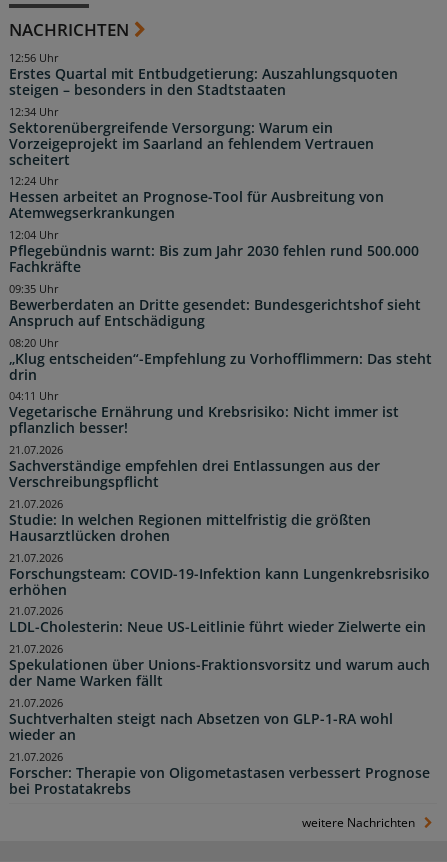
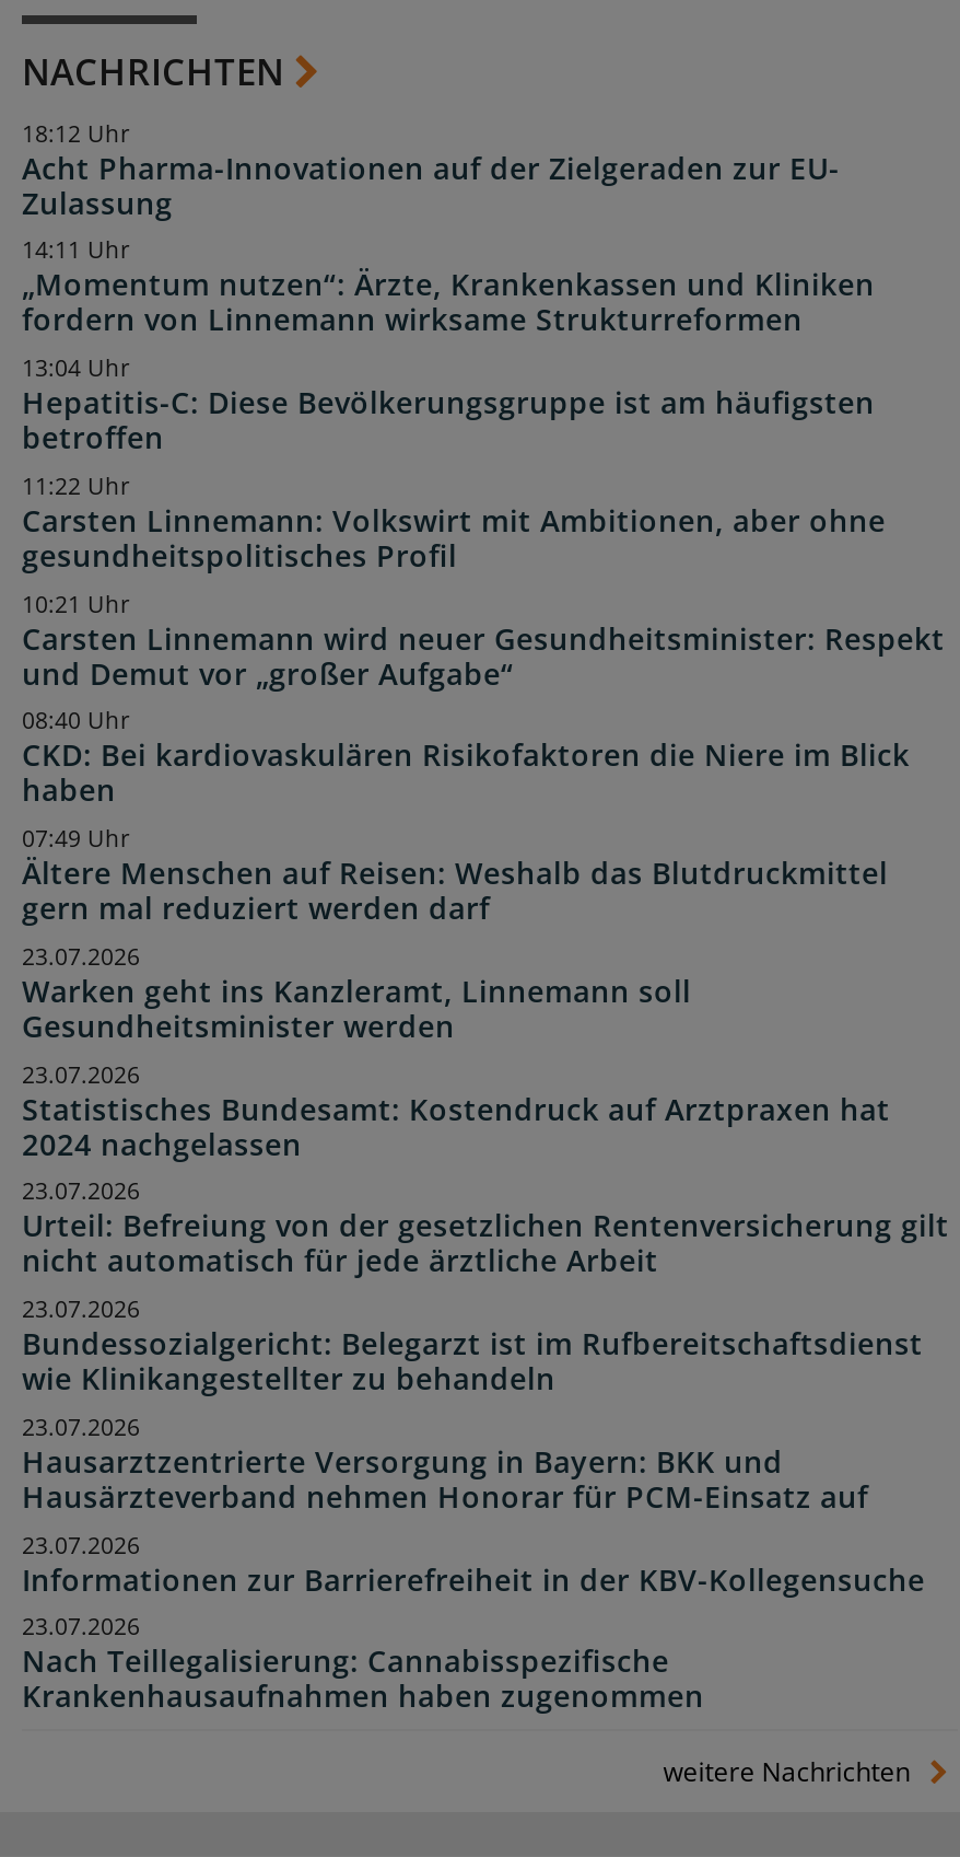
[9,51,59,65] 12:56 Uhr -> [22,117,131,147] 18:12 Uhr
[9,65,398,99] Erstes Quartal mit Entbudgetierung: Auszahlungsquoten | steigen – besonders in den Stadtstaaten -> [22,147,840,222] Acht Pharma-Innovationen auf der Zielgeraden zur EU- | Zulassung
[9,104,59,118] 12:34 Uhr -> [22,234,131,265] 14:11 Uhr
[9,118,374,168] Sektorenübergreifende Versorgung: Warum ein | Vorzeigeprojekt im Saarland an fehlendem Vertrauen | scheitert -> [22,265,875,339] „Momentum nutzen“: Ärzte, Krankenkassen und Kliniken | fordern von Linnemann wirksame Strukturreformen
[9,174,59,188] 12:24 Uhr -> [22,352,131,383] 13:04 Uhr
[9,188,384,222] Hessen arbeitet an Prognose-Tool für Ausbreitung von | Atemwegserkrankungen -> [22,383,875,457] Hepatitis-C: Diese Bevölkerungsgruppe ist am häufigsten | betroffen
[9,228,59,242] 12:04 Uhr -> [22,469,131,500] 11:22 Uhr
[9,242,419,276] Pflegebündnis warnt: Bis zum Jahr 2030 fehlen rund 500.000 | Fachkräfte -> [22,500,886,574] Carsten Linnemann: Volkswirt mit Ambitionen, aber ohne | gesundheitspolitisches Profil
[9,282,59,296] 09:35 Uhr -> [22,587,131,618] 10:21 Uhr
[9,296,421,330] Bewerberdaten an Dritte gesendet: Bundesgerichtshof sieht | Anspruch auf Entschädigung -> [22,618,945,692] Carsten Linnemann wird neuer Gesundheitsminister: Respekt | und Demut vor „großer Aufgabe“
[9,335,59,349] 08:20 Uhr -> [22,705,131,735] 08:40 Uhr
[9,349,432,383] „Klug entscheiden“-Empfehlung zu Vorhofflimmern: Das steht | drin -> [22,735,910,810] CKD: Bei kardiovaskulären Risikofaktoren die Niere im Blick | haben
[9,389,59,403] 04:11 Uhr -> [22,822,131,853] 07:49 Uhr
[9,403,399,437] Vegetarische Ernährung und Krebsrisiko: Nicht immer ist | pflanzlich besser! -> [22,853,888,928] Ältere Menschen auf Reisen: Weshalb das Blutdruckmittel | gern mal reduziert werden darf
[9,443,63,457] 21.07.2026 -> [22,940,140,971] 23.07.2026
[9,457,380,491] Sachverständige empfehlen drei Entlassungen aus der | Verschreibungspflicht -> [22,971,691,1045] Warken geht ins Kanzleramt, Linnemann soll | Gesundheitsminister werden
[9,497,63,511] 21.07.2026 -> [22,1058,140,1088] 23.07.2026
[9,511,371,545] Studie: In welchen Regionen mittelfristig die größten | Hausarztlücken drohen -> [22,1088,890,1163] Statistisches Bundesamt: Kostendruck auf Arztpraxen hat | 2024 nachgelassen
[9,550,63,564] 21.07.2026 -> [22,1175,140,1206] 23.07.2026
[9,564,430,598] Forschungsteam: COVID-19-Infektion kann Lungenkrebsrisiko | erhöhen -> [22,1206,949,1280] Urteil: Befreiung von der gesetzlichen Rentenversicherung gilt | nicht automatisch für jede ärztliche Arbeit
[9,604,63,618] 21.07.2026 -> [22,1293,140,1324] 23.07.2026
[9,618,426,636] LDL-Cholesterin: Neue US-Leitlinie führt wieder Zielwerte ein -> [22,1324,923,1398] Bundessozialgericht: Belegarzt ist im Rufbereitschaftsdienst | wie Klinikangestellter zu behandeln
[9,642,63,656] 21.07.2026 -> [22,1411,140,1441] 23.07.2026
[9,656,430,690] Spekulationen über Unions-Fraktionsvorsitz und warum auch | der Name Warken fällt -> [22,1441,868,1516] Hausarztzentrierte Versorgung in Bayern: BKK und | Hausärzteverband nehmen Honorar für PCM-Einsatz auf
[9,696,63,710] 21.07.2026 -> [22,1528,140,1559] 23.07.2026
[9,710,393,744] Suchtverhalten steigt nach Absetzen von GLP-1-RA wohl | wieder an -> [22,1559,925,1598] Informationen zur Barrierefreiheit in der KBV-Kollegensuche
[9,749,63,763] 21.07.2026 -> [22,1611,140,1641] 23.07.2026
[9,763,430,797] Forscher: Therapie von Oligometastasen verbessert Prognose | bei Prostatakrebs -> [22,1641,704,1716] Nach Teillegalisierung: Cannabisspezifische | Krankenhausaufnahmen haben zugenommen

